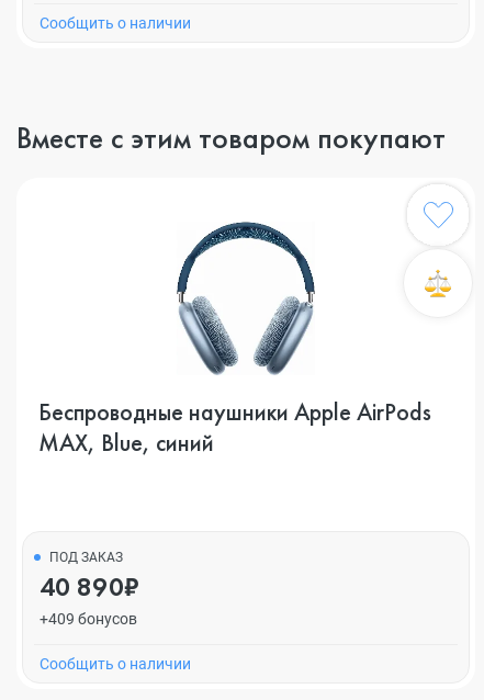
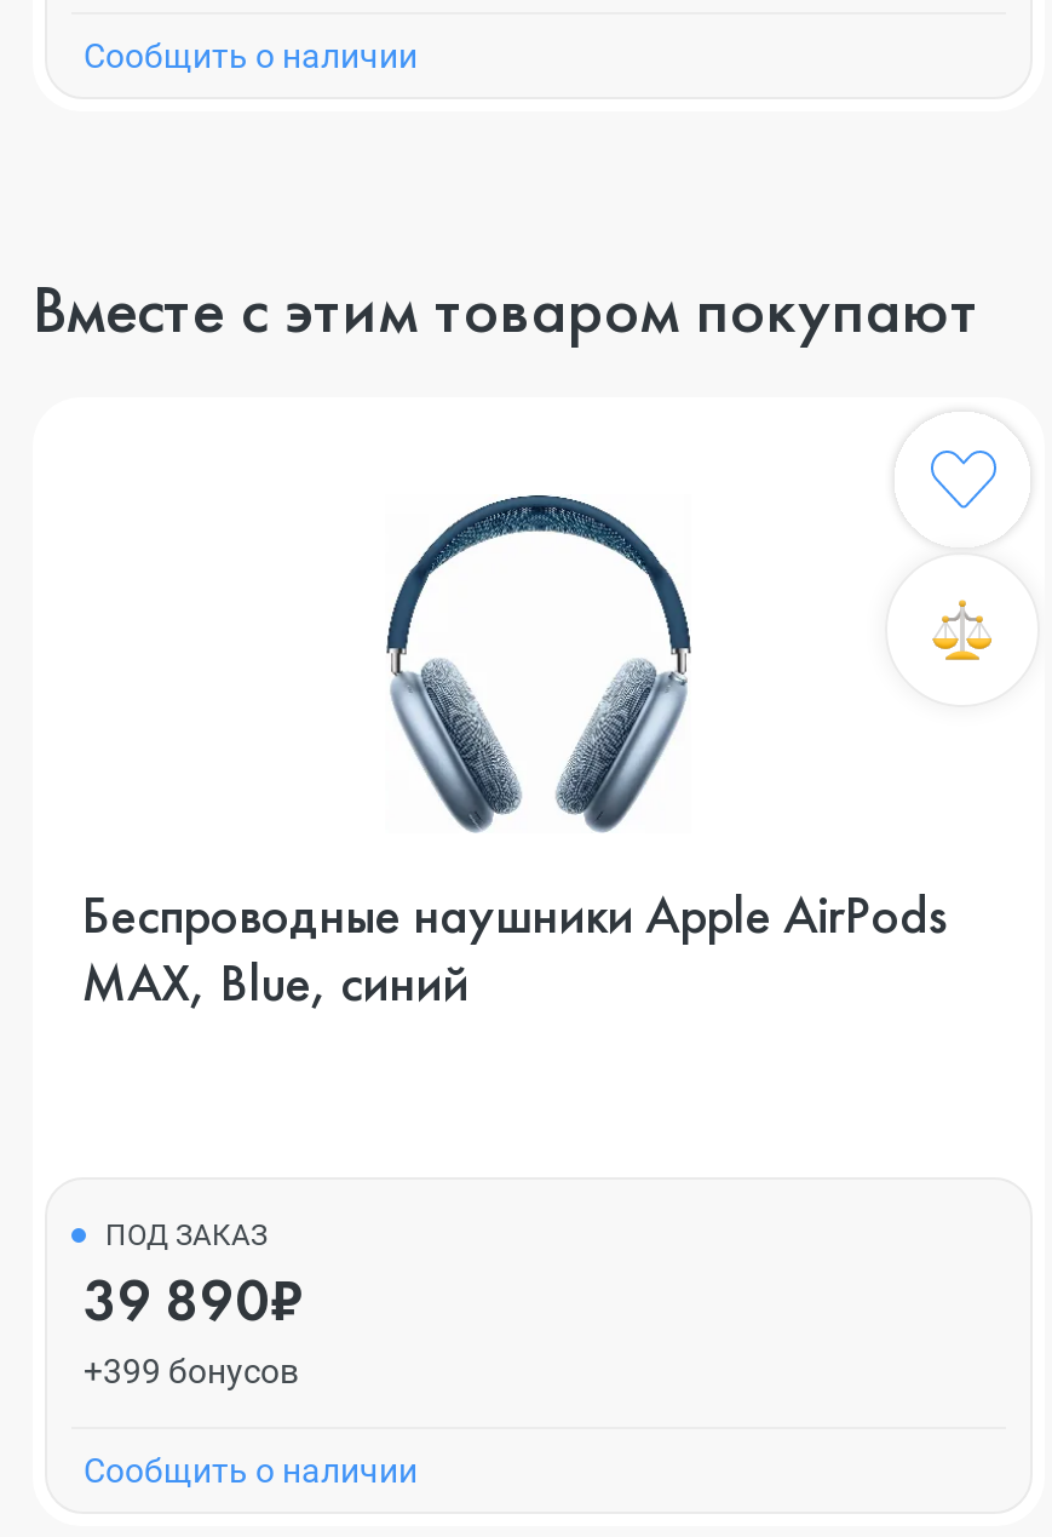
[40,569,139,603] 40 890₽ -> [84,1262,304,1337] 39 890₽
[40,610,137,628] +409 бонусов -> [84,1352,299,1390] +399 бонусов

